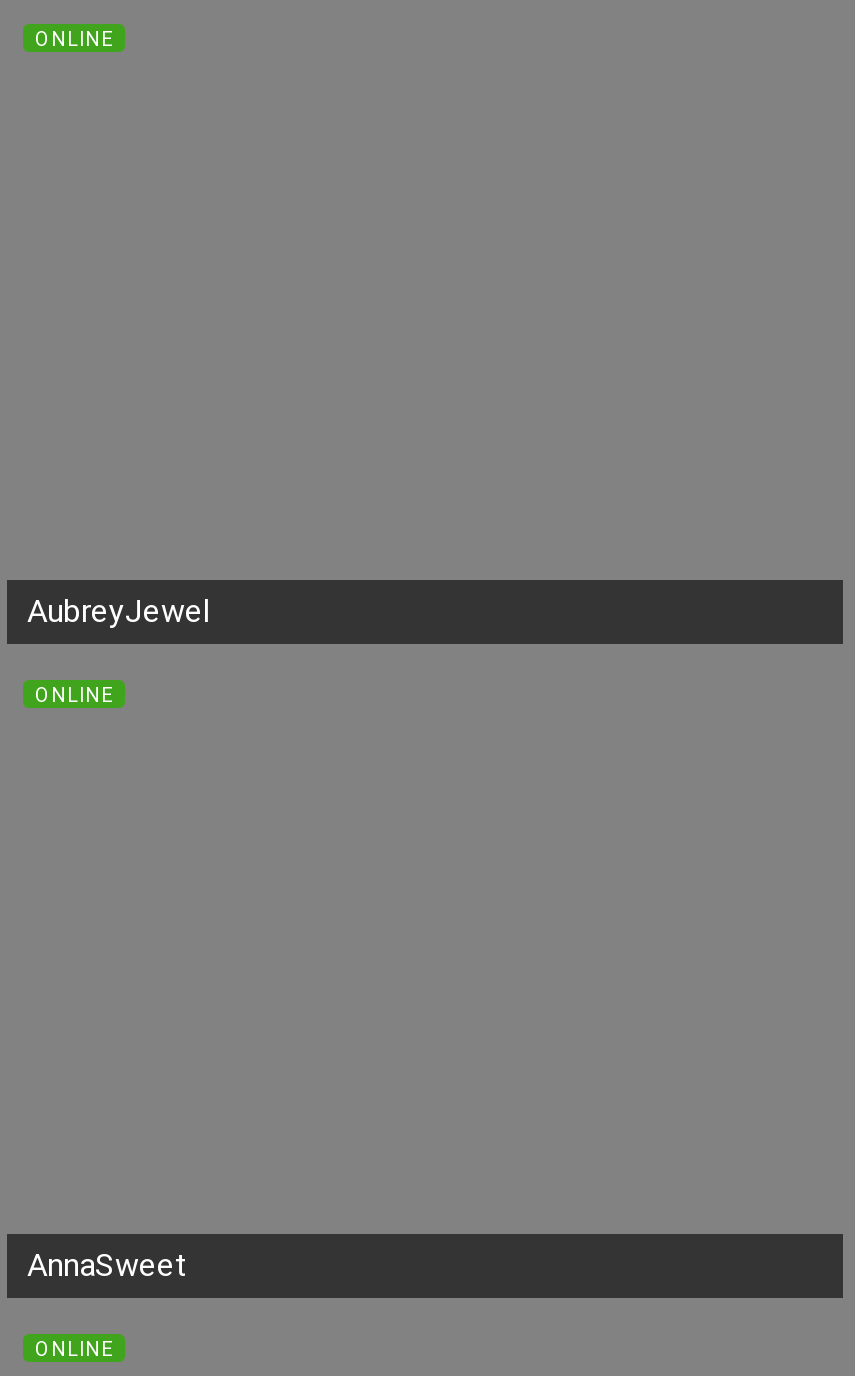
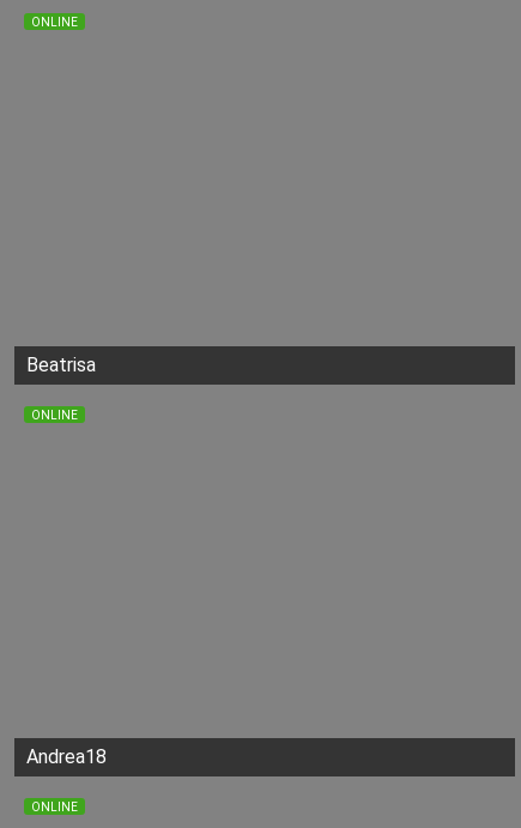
[27,591,211,629] AubreyJewel -> [26,353,96,376] Beatrisa
[27,1247,189,1285] AnnaSweet -> [26,746,107,769] Andrea18

